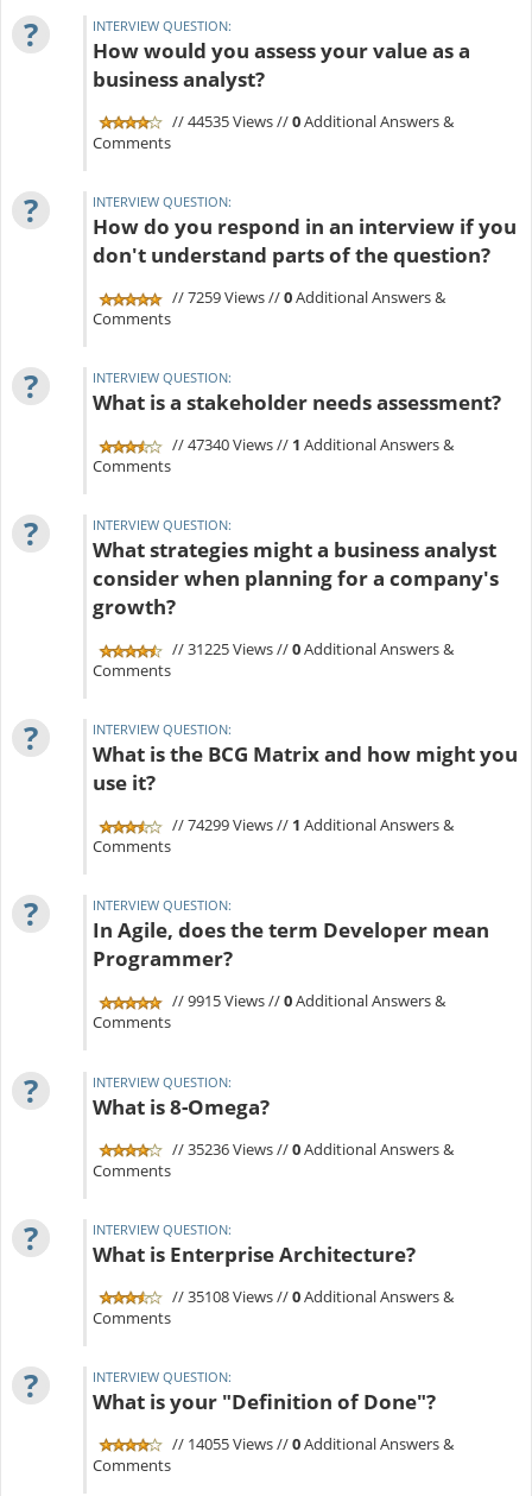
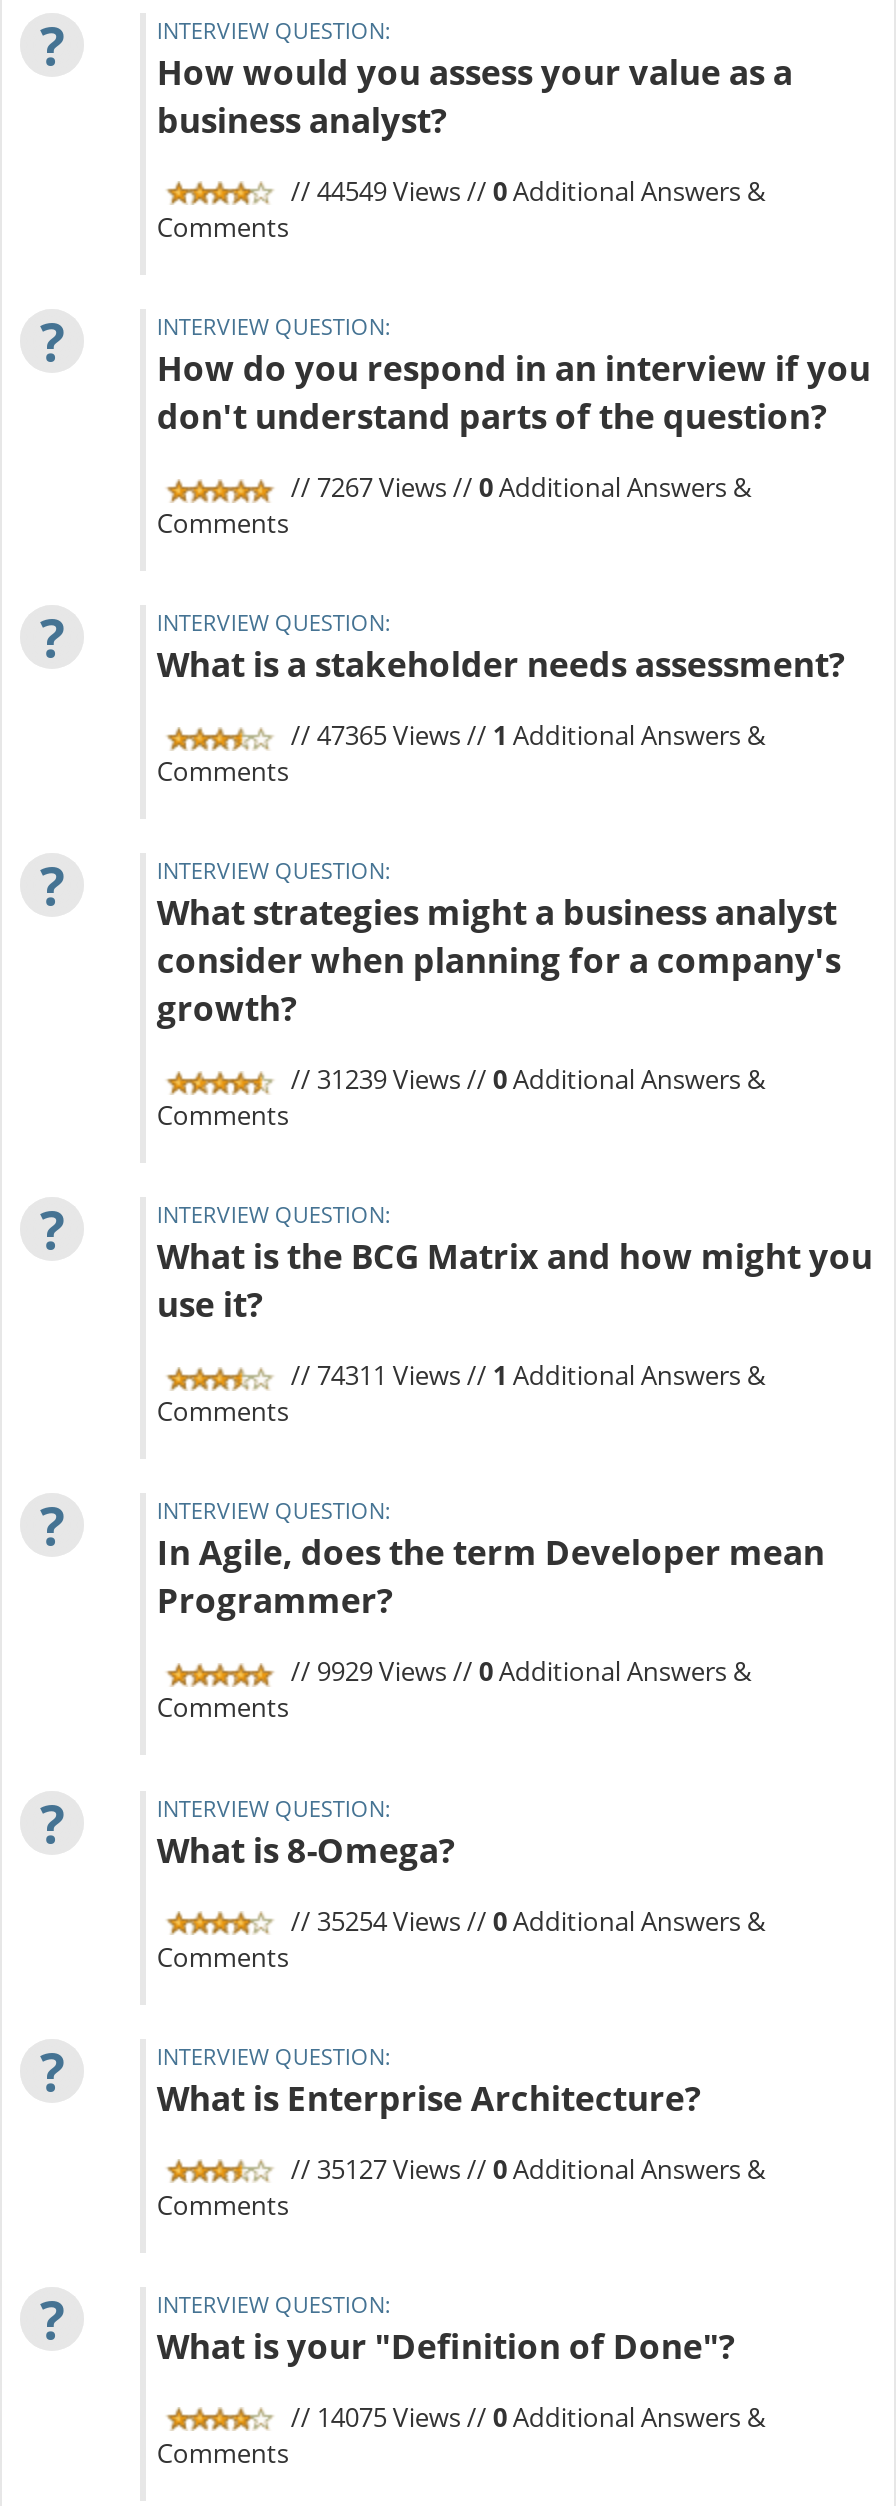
[169,110,454,132] // 44535 Views // 0Additional Answers & -> [285,173,765,209] // 44549 Views // 0Additional Answers &
[169,286,446,308] // 7259 Views // 0Additional Answers & -> [285,469,751,505] // 7267 Views // 0Additional Answers &
[169,434,454,455] // 47340 Views // 1 Additional Answers & -> [285,717,765,753] // 47365 Views // 1 Additional Answers &
[169,638,454,660] // 31225 Views // 0Additional Answers & -> [285,1061,765,1097] // 31239 Views // 0Additional Answers &
[169,814,454,836] // 74299 Views // 1 Additional Answers & -> [285,1358,765,1394] // 74311 Views // 1 Additional Answers &
[169,990,446,1012] // 9915 Views // 0Additional Answers & -> [285,1654,751,1690] // 9929 Views // 0Additional Answers &
[169,1138,454,1159] // 35236 Views // 0Additional Answers & -> [285,1902,765,1938] // 35254 Views // 0Additional Answers &
[169,1285,454,1307] // 35108 Views // 0Additional Answers & -> [285,2150,765,2186] // 35127 Views // 0Additional Answers &
[169,1433,454,1454] // 14055 Views // 0Additional Answers & -> [285,2399,765,2435] // 14075 Views // 0Additional Answers &

